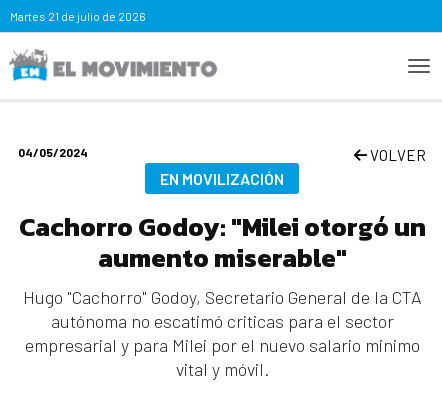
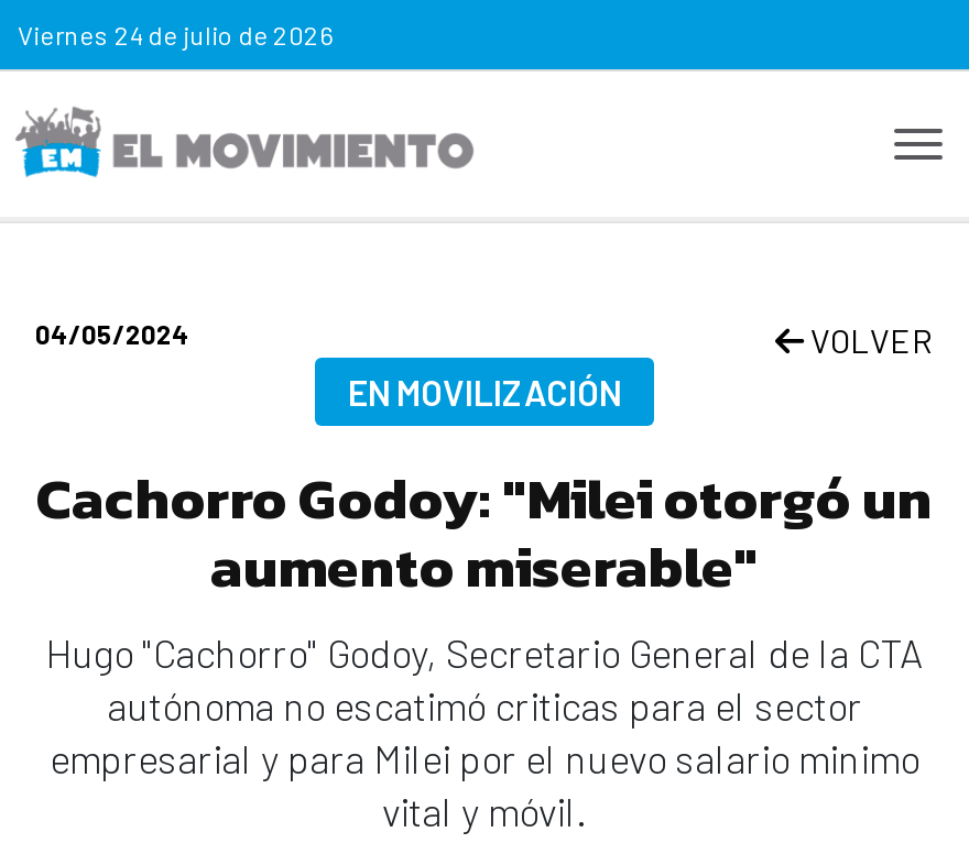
[10,9,146,23] Martes 21 de julio de 2026 -> [18,19,335,50] Viernes 24 de julio de 2026

